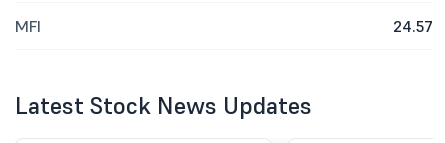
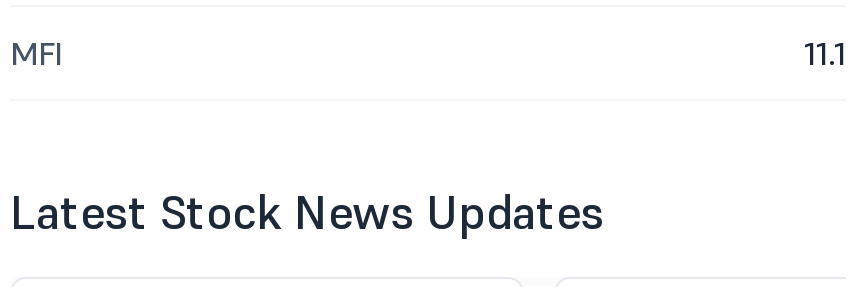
[393,16,433,36] 24.57 -> [804,33,846,73] 11.1

